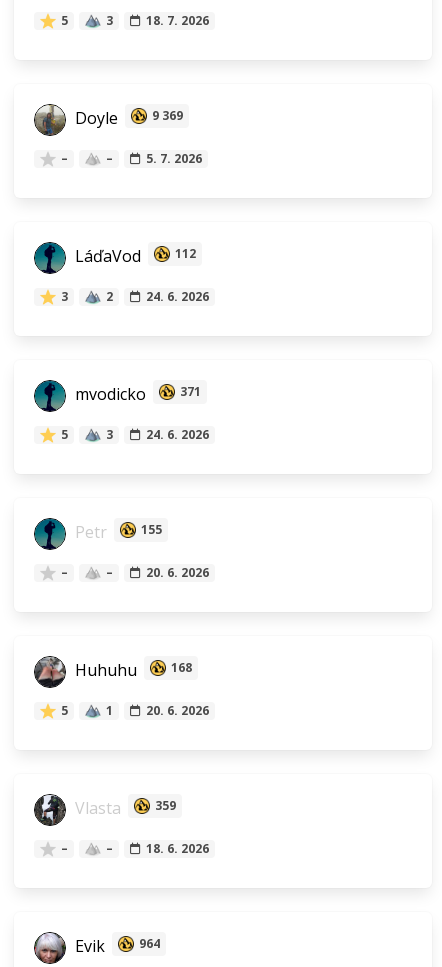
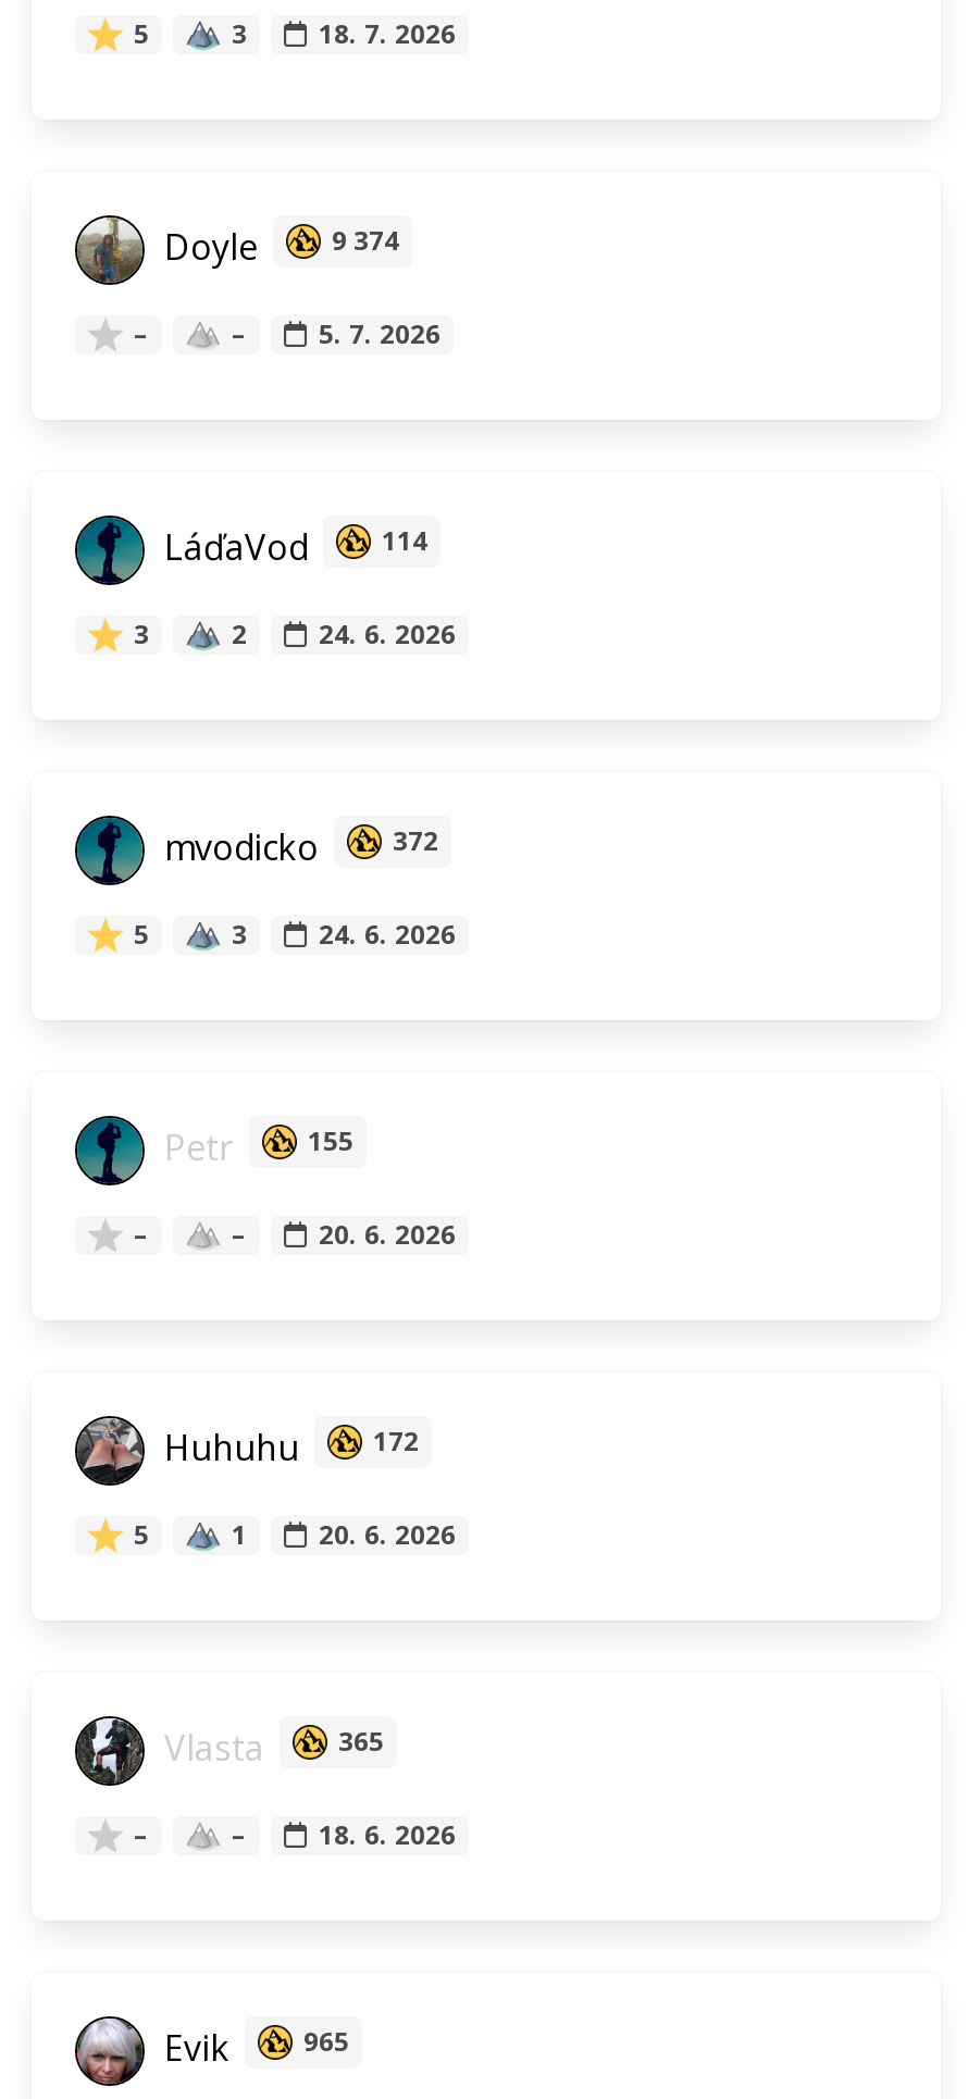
[71,107,183,129] Doyle 9 369 -> [156,221,399,269] Doyle 9 374
[71,245,196,267] LáďaVod 112 -> [156,522,427,569] LáďaVod 114
[71,383,201,405] mvodicko 371 -> [156,822,438,870] mvodicko 372
[71,659,192,681] Huhuhu 168 -> [156,1422,419,1470] Huhuhu 172
[71,797,176,819] Vlasta 359 -> [156,1722,384,1770] Vlasta 365
[71,935,160,957] Evik 964 -> [156,2022,349,2070] Evik 965

